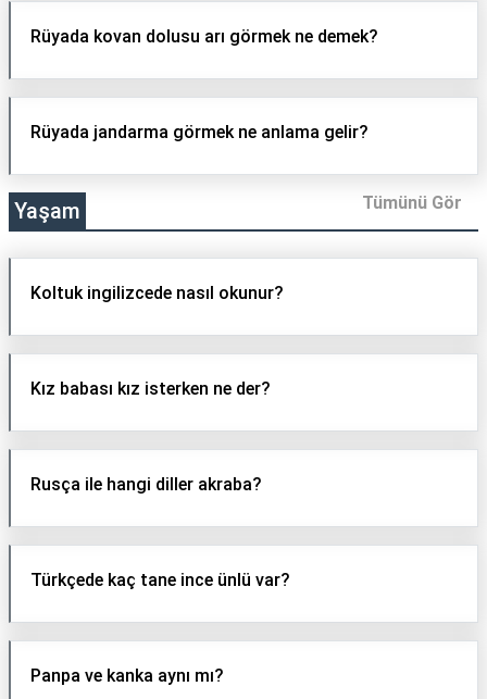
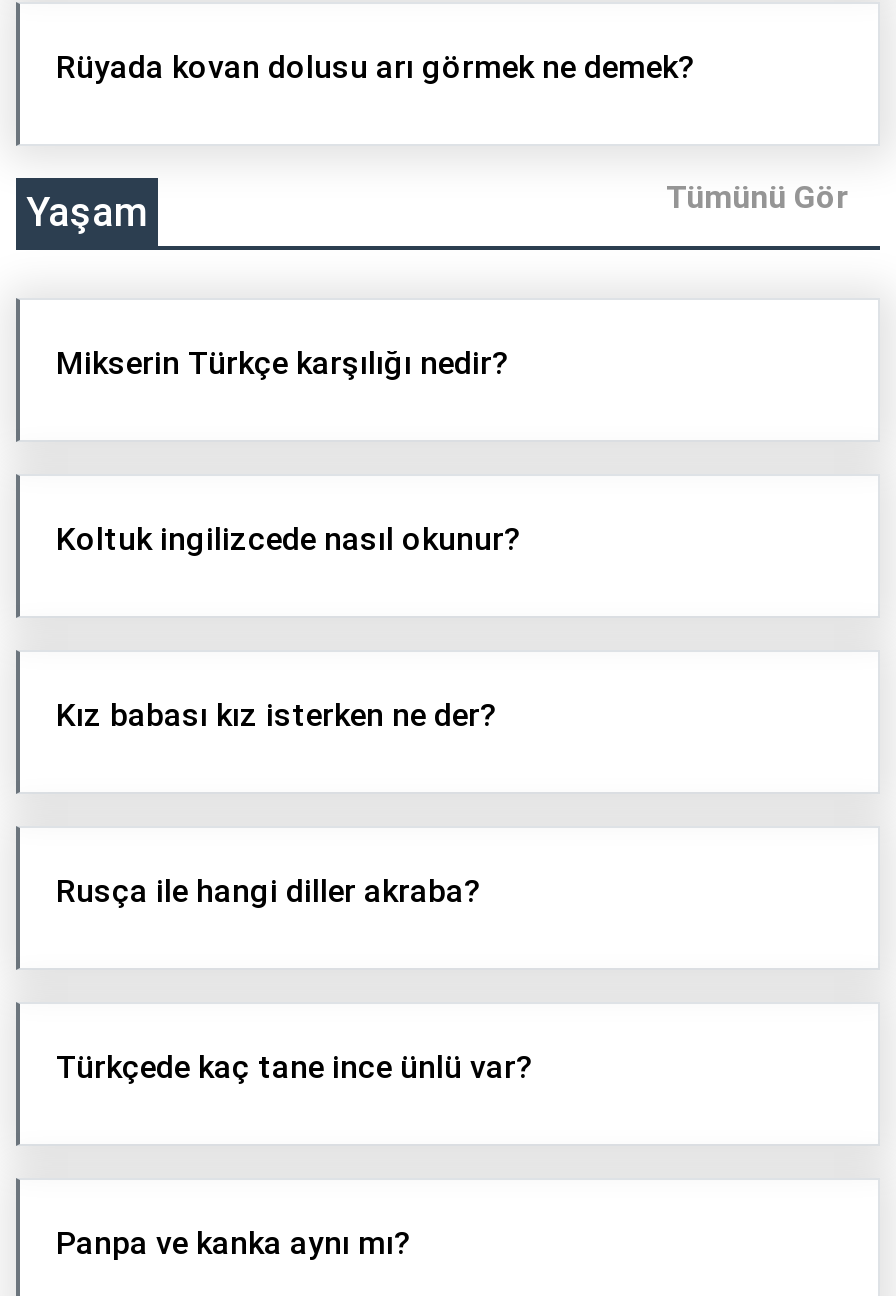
[30,122,369,143] Rüyada jandarma görmek ne anlama gelir? -> none
moved [14,193,462,224] -> [26,179,850,237]: Yaşam | Tümünü Gör
none -> [56,345,510,383] Mikserin Türkçe karşılığı nedir?

